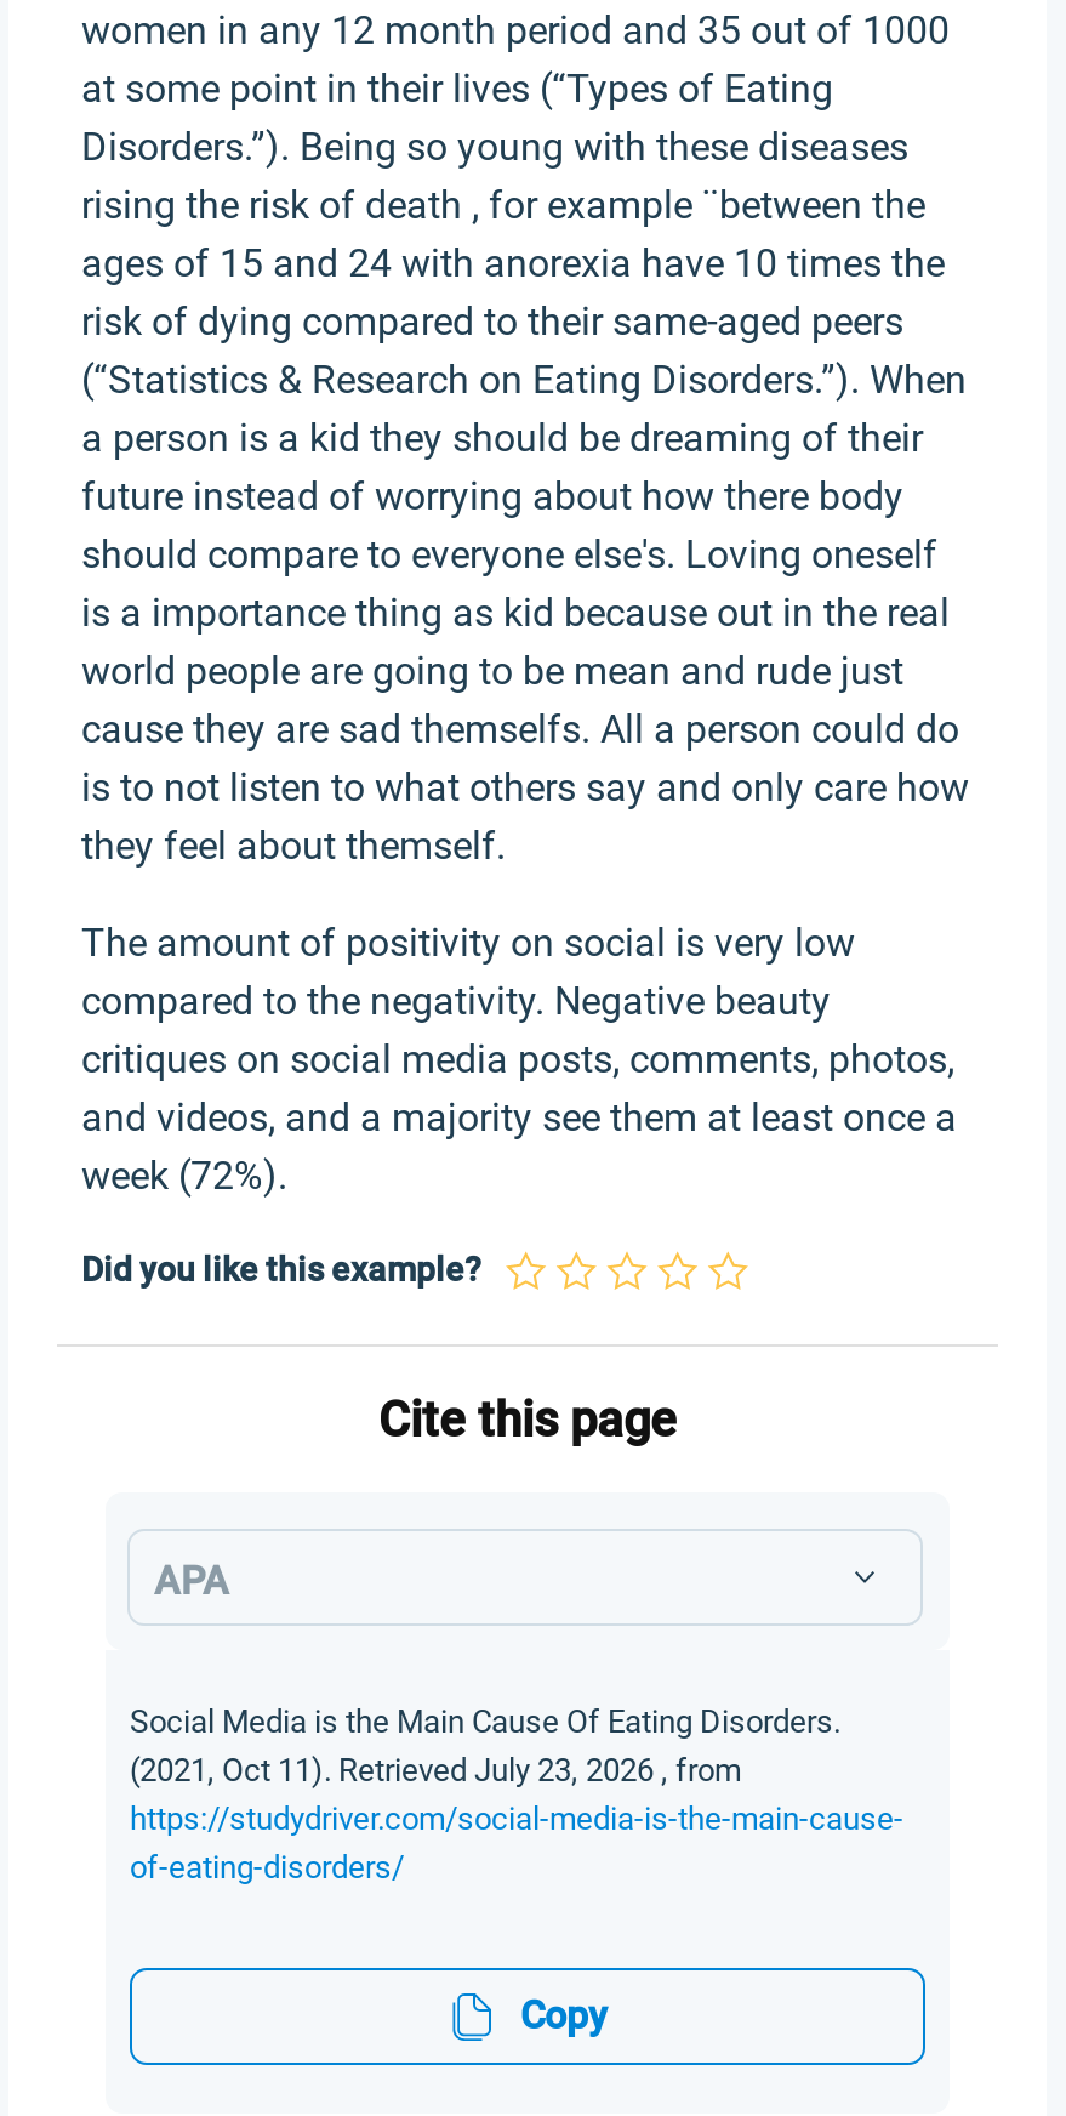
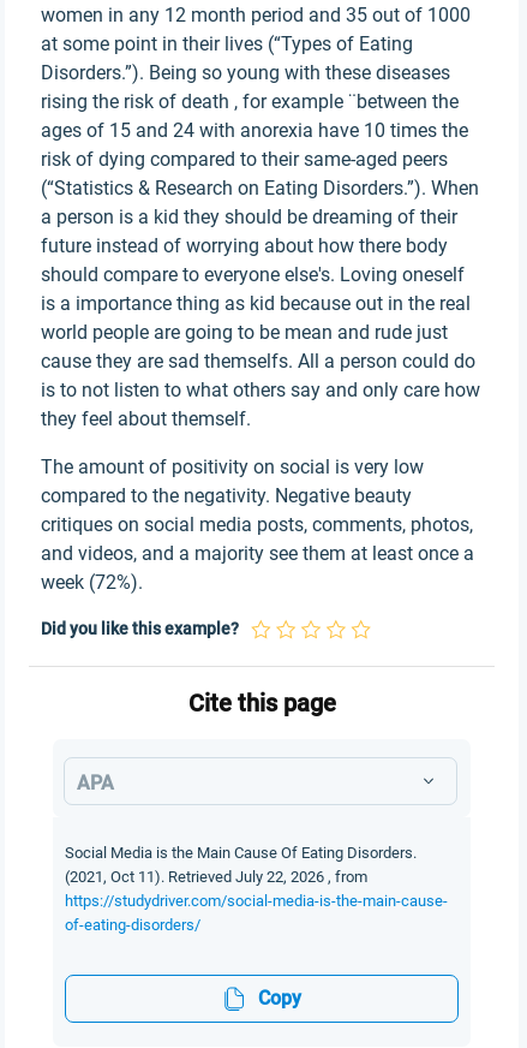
[130,1752,741,1788] (2021, Oct 11). Retrieved July 23, 2026 , from -> [65,868,367,886] (2021, Oct 11). Retrieved July 22, 2026 , from

